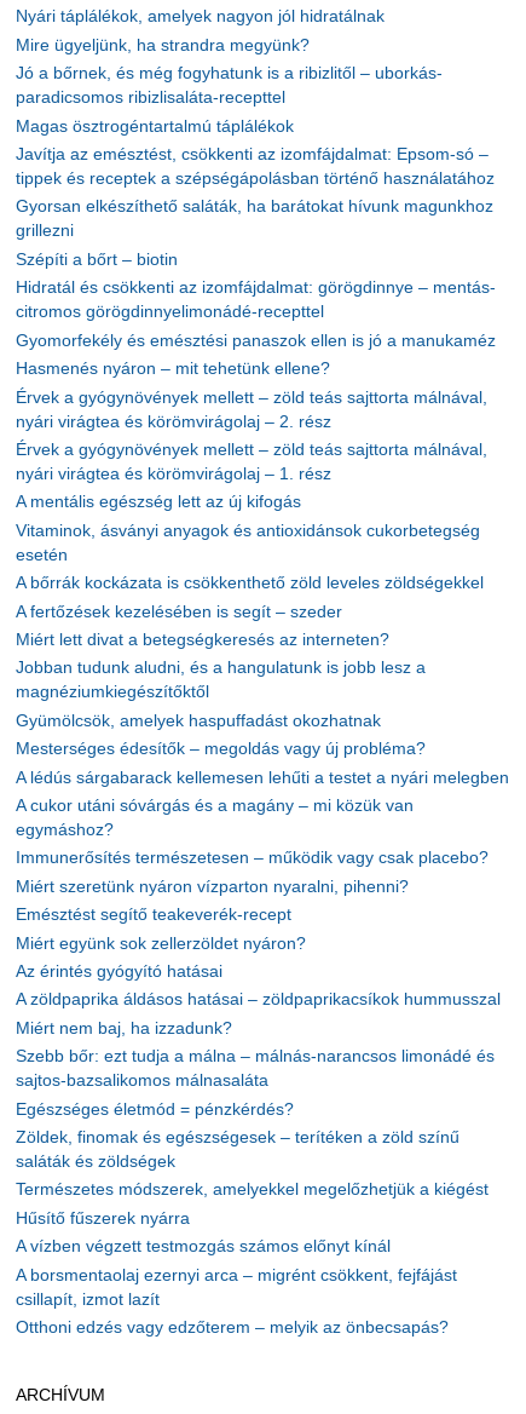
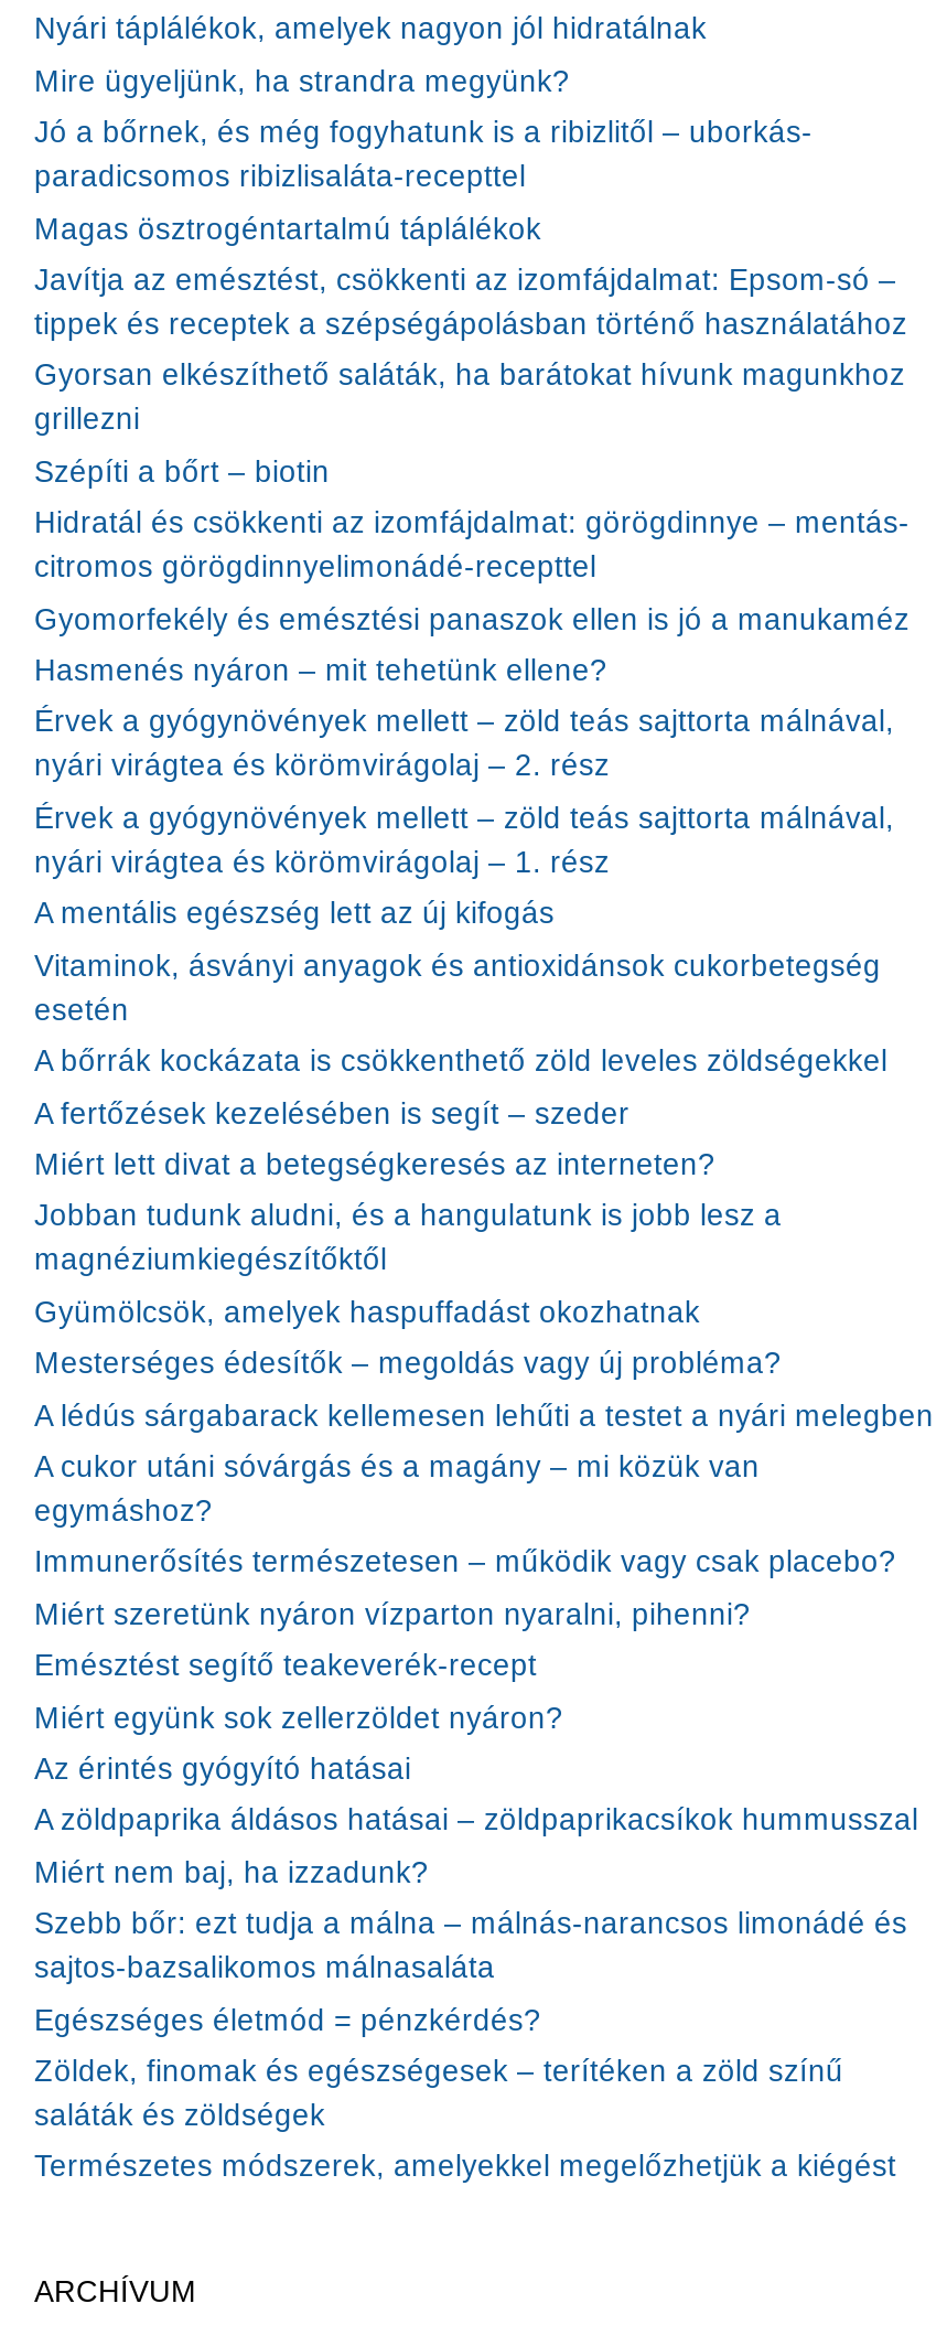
[16,1209,457,1337] Hűsítő fűszerek nyárra | A vízben végzett testmozgás számos előnyt kínál | A borsmentaolaj ezernyi arca – migrént csökkent, fejfájást | csillapít, izmot lazít | Otthoni edzés vagy edzőterem – melyik az önbecsapás? -> none

